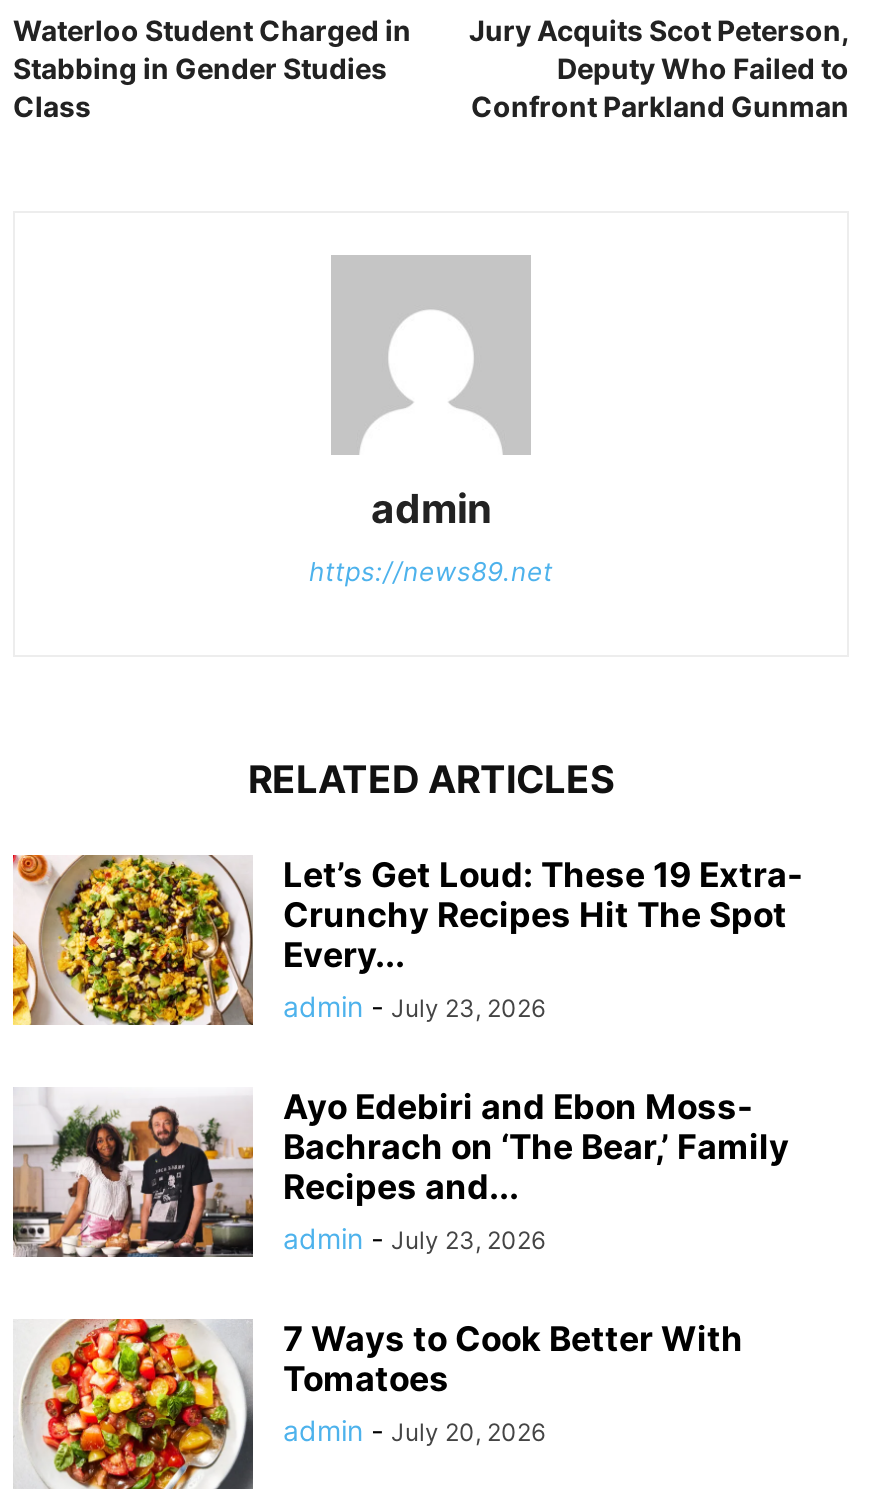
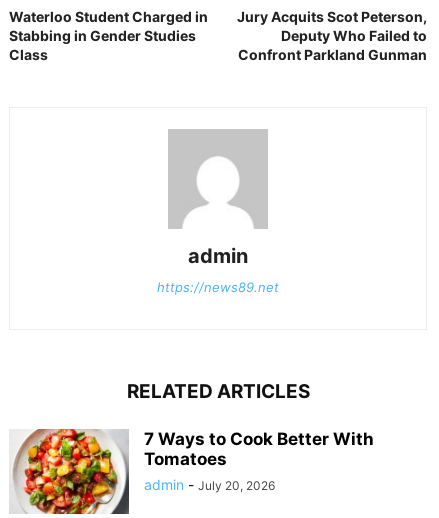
[11,853,803,1254] [image] | Let’s Get Loud: These 19 Extra- | Crunchy Recipes Hit The Spot | Every... | admin - July 23, 2026 | Ayo Edebiri and Ebon Moss- | Bachrach on ‘The Bear,’ Family | Recipes and... | admin - July 23, 2026 -> none
[11,1087,255,1259] [image] -> none

